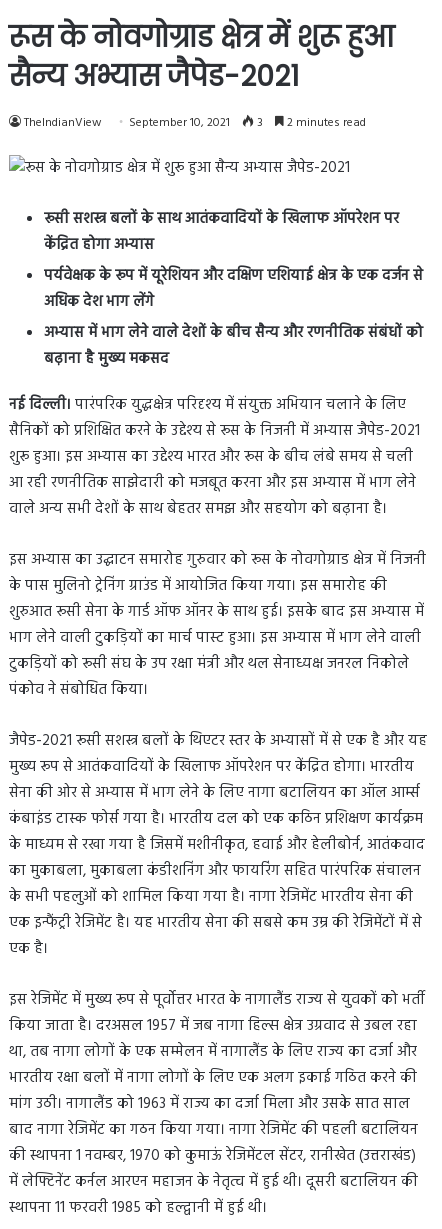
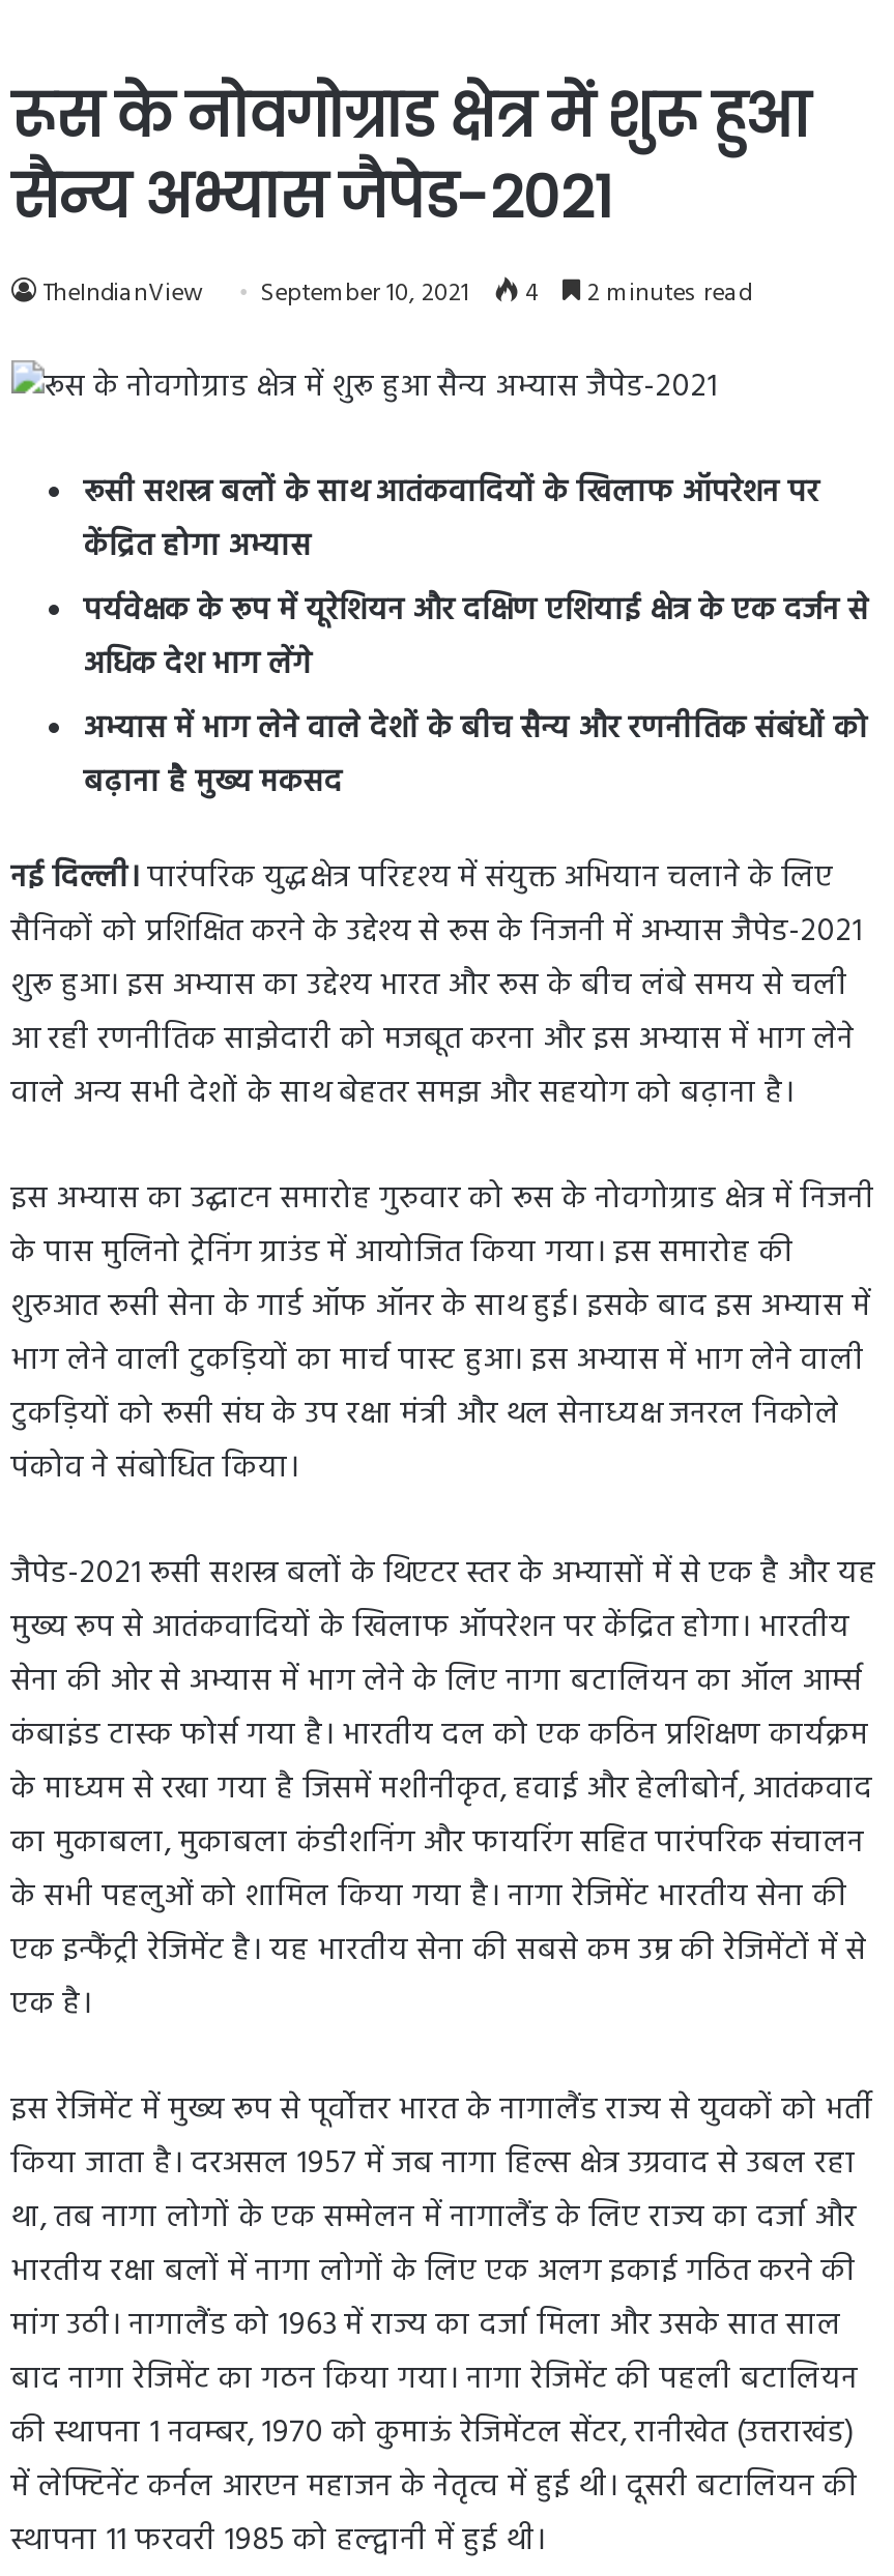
[24,113,366,133] TheIndianView September 10, 2021 3 2 minutes read -> [42,273,751,314] TheIndianView September 10, 2021 4 2 minutes read

